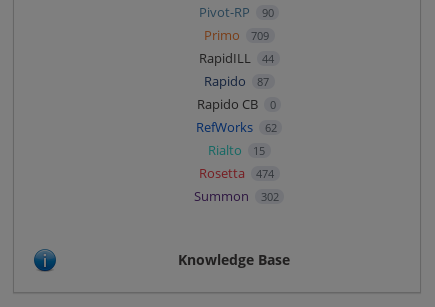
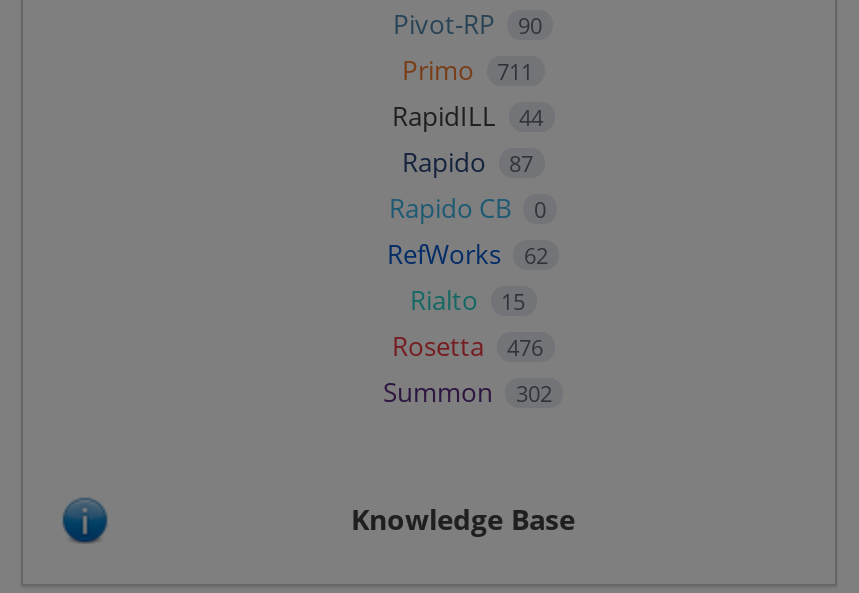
[203,26,269,44] Primo 709 -> [402,51,533,87] Primo 711
[198,164,274,182] Rosetta 474 -> [392,327,543,363] Rosetta 476

